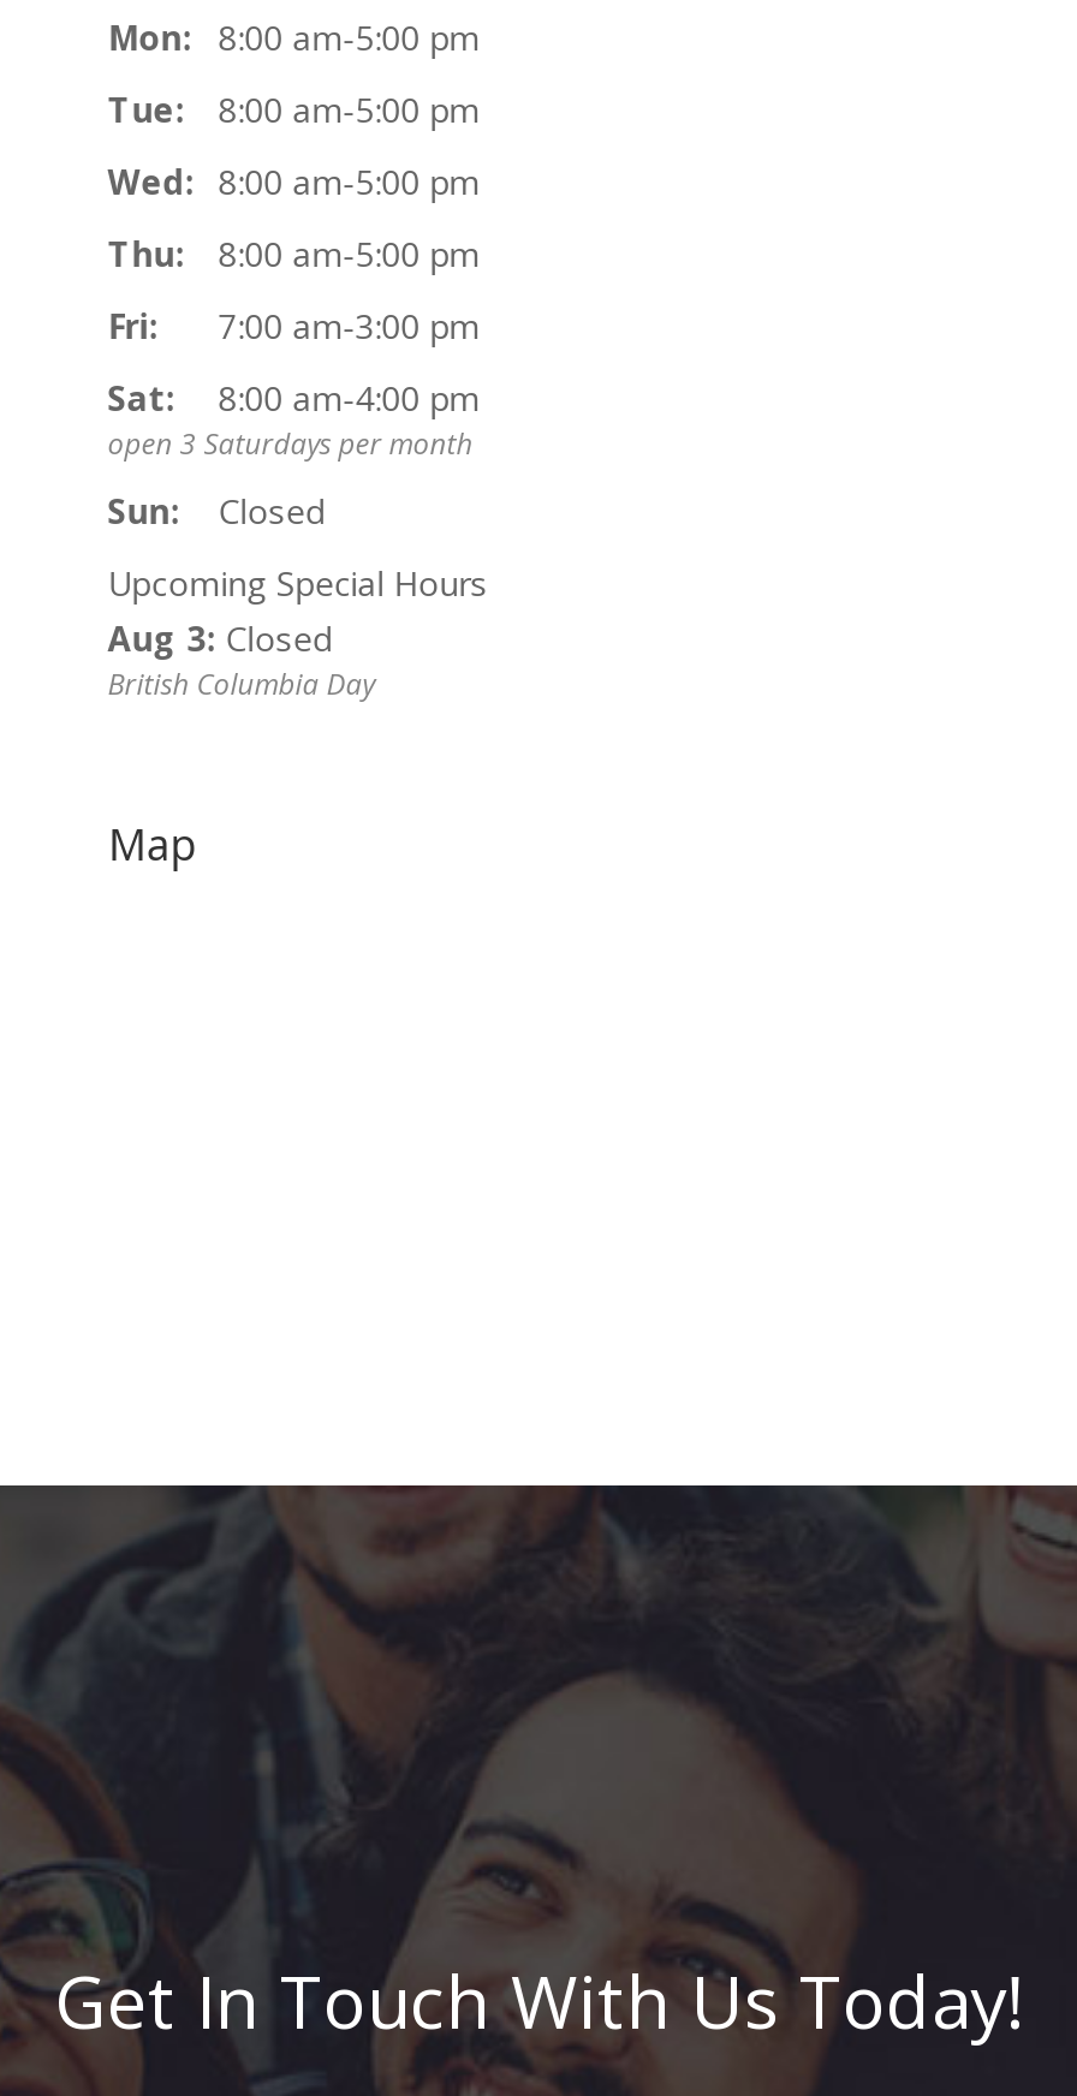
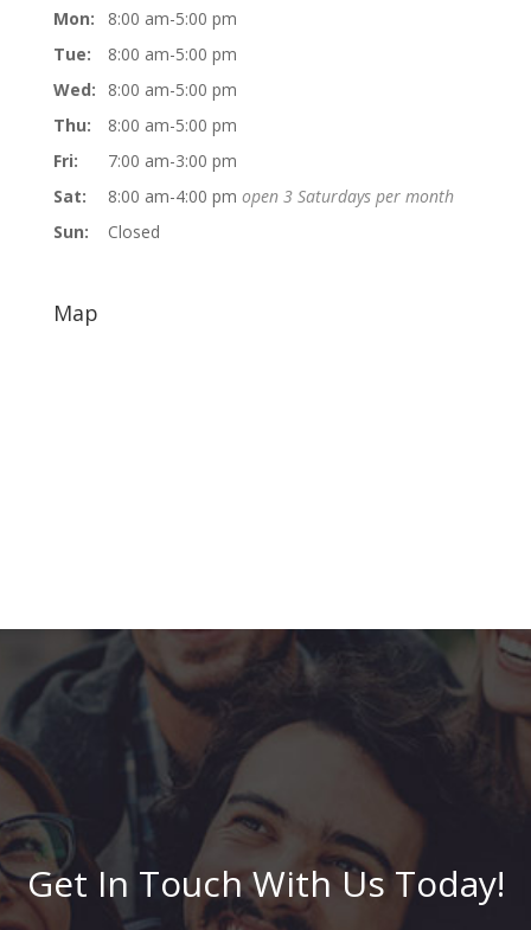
[108,560,488,701] Upcoming Special Hours | Aug 3: Closed | British Columbia Day -> none

